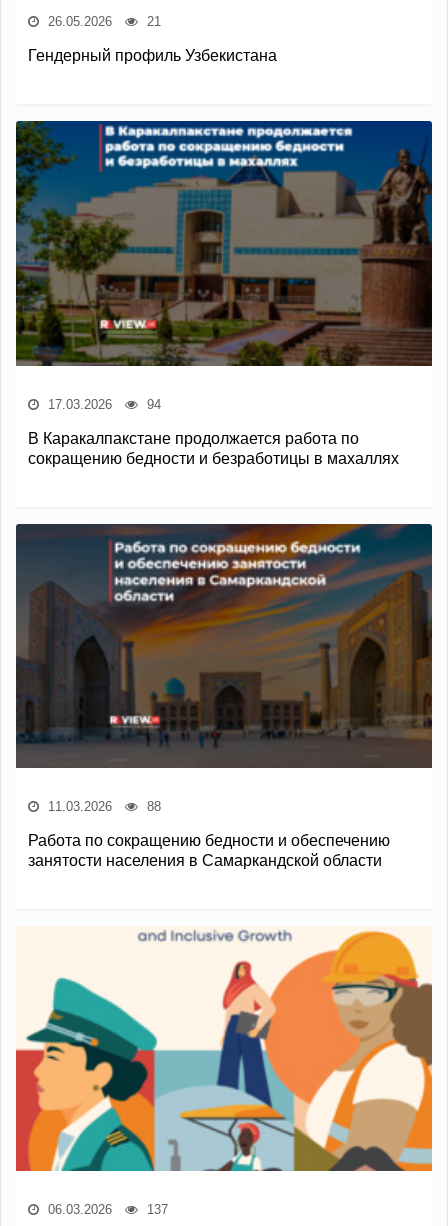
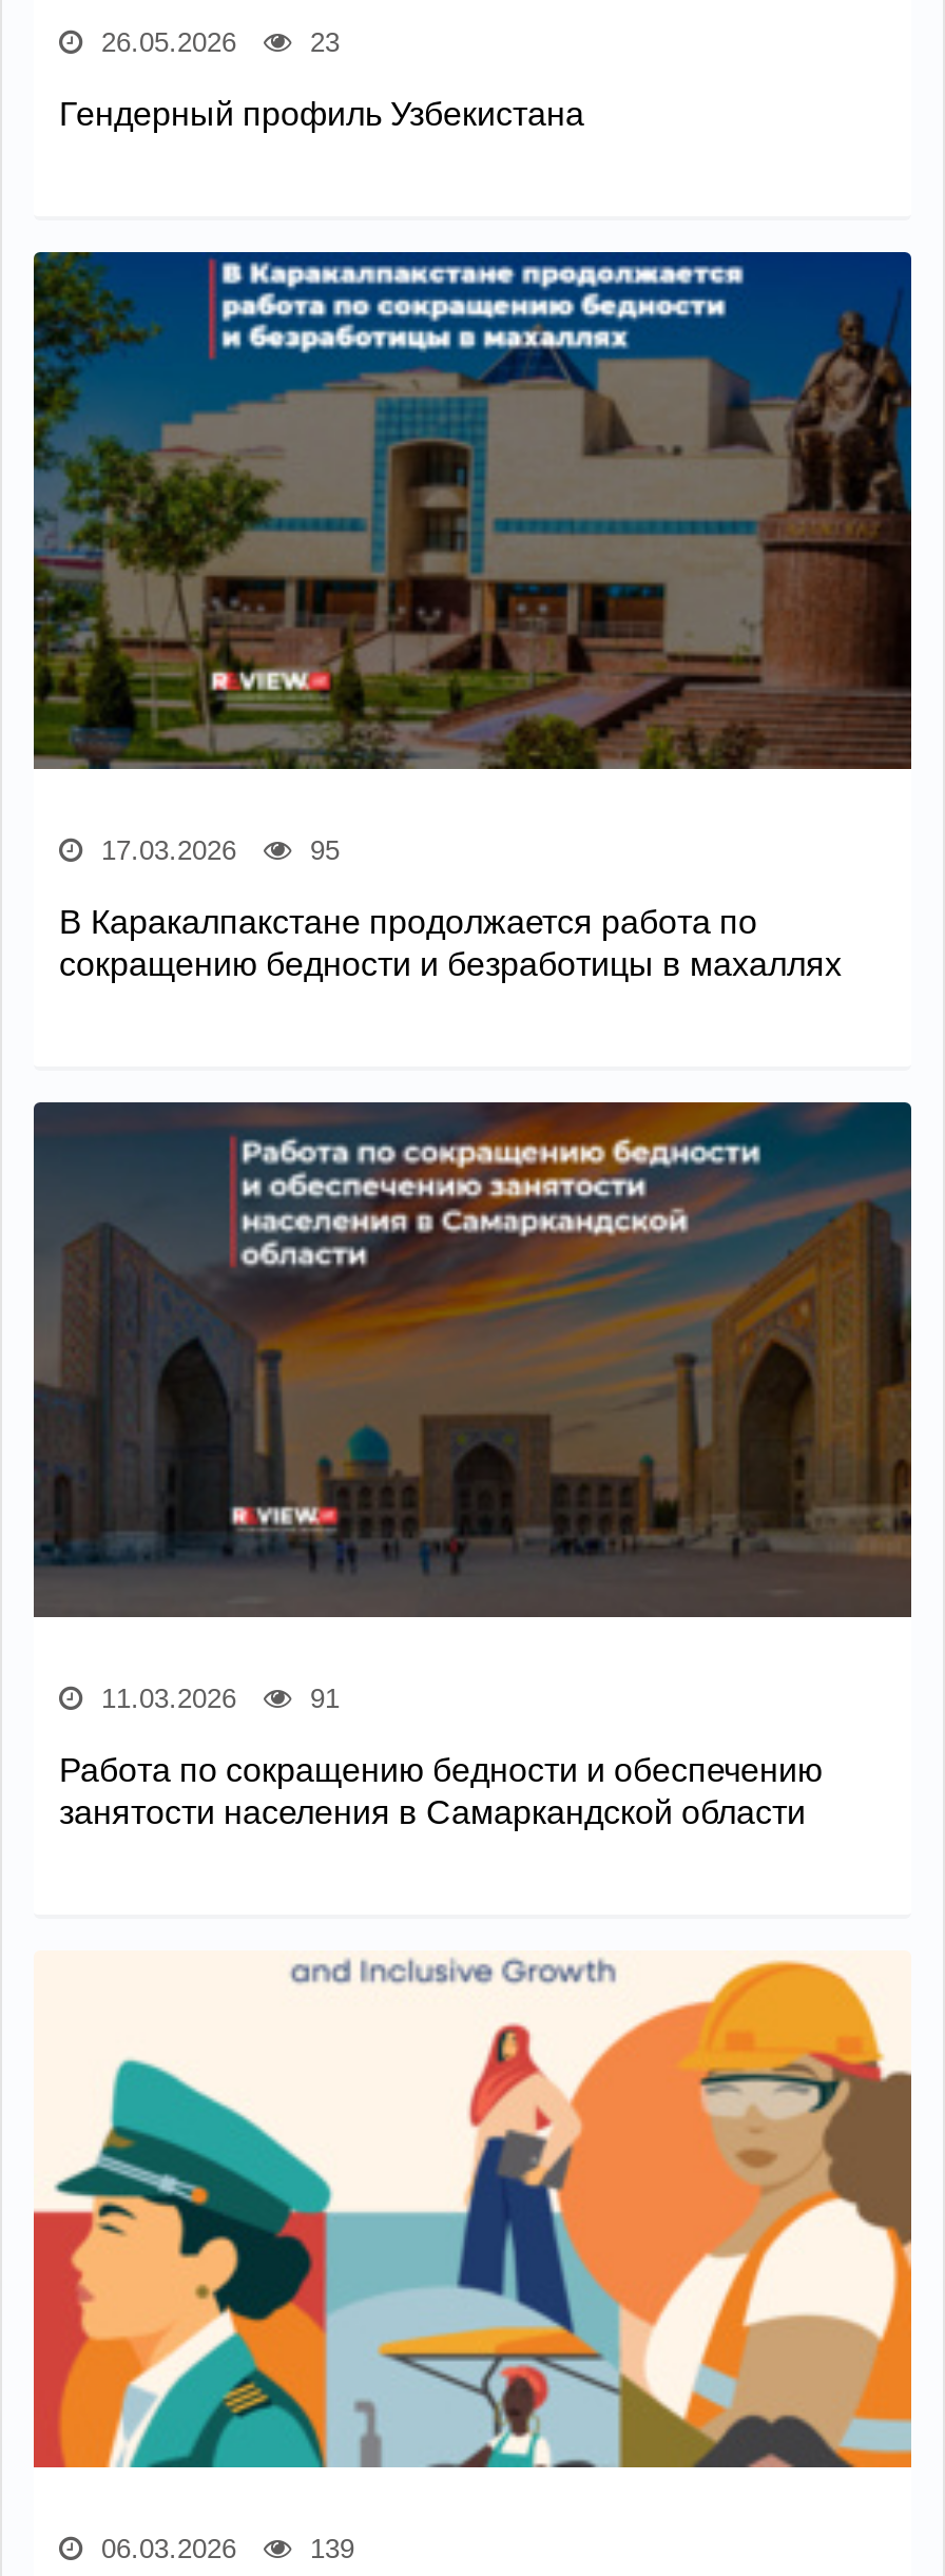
[143,14,161,29] 21 -> [302,26,340,58] 23
[143,396,161,411] 94 -> [302,833,340,865] 95
[143,799,161,814] 88 -> [302,1683,340,1715] 91
[143,1202,168,1217] 137 -> [302,2533,354,2564] 139

